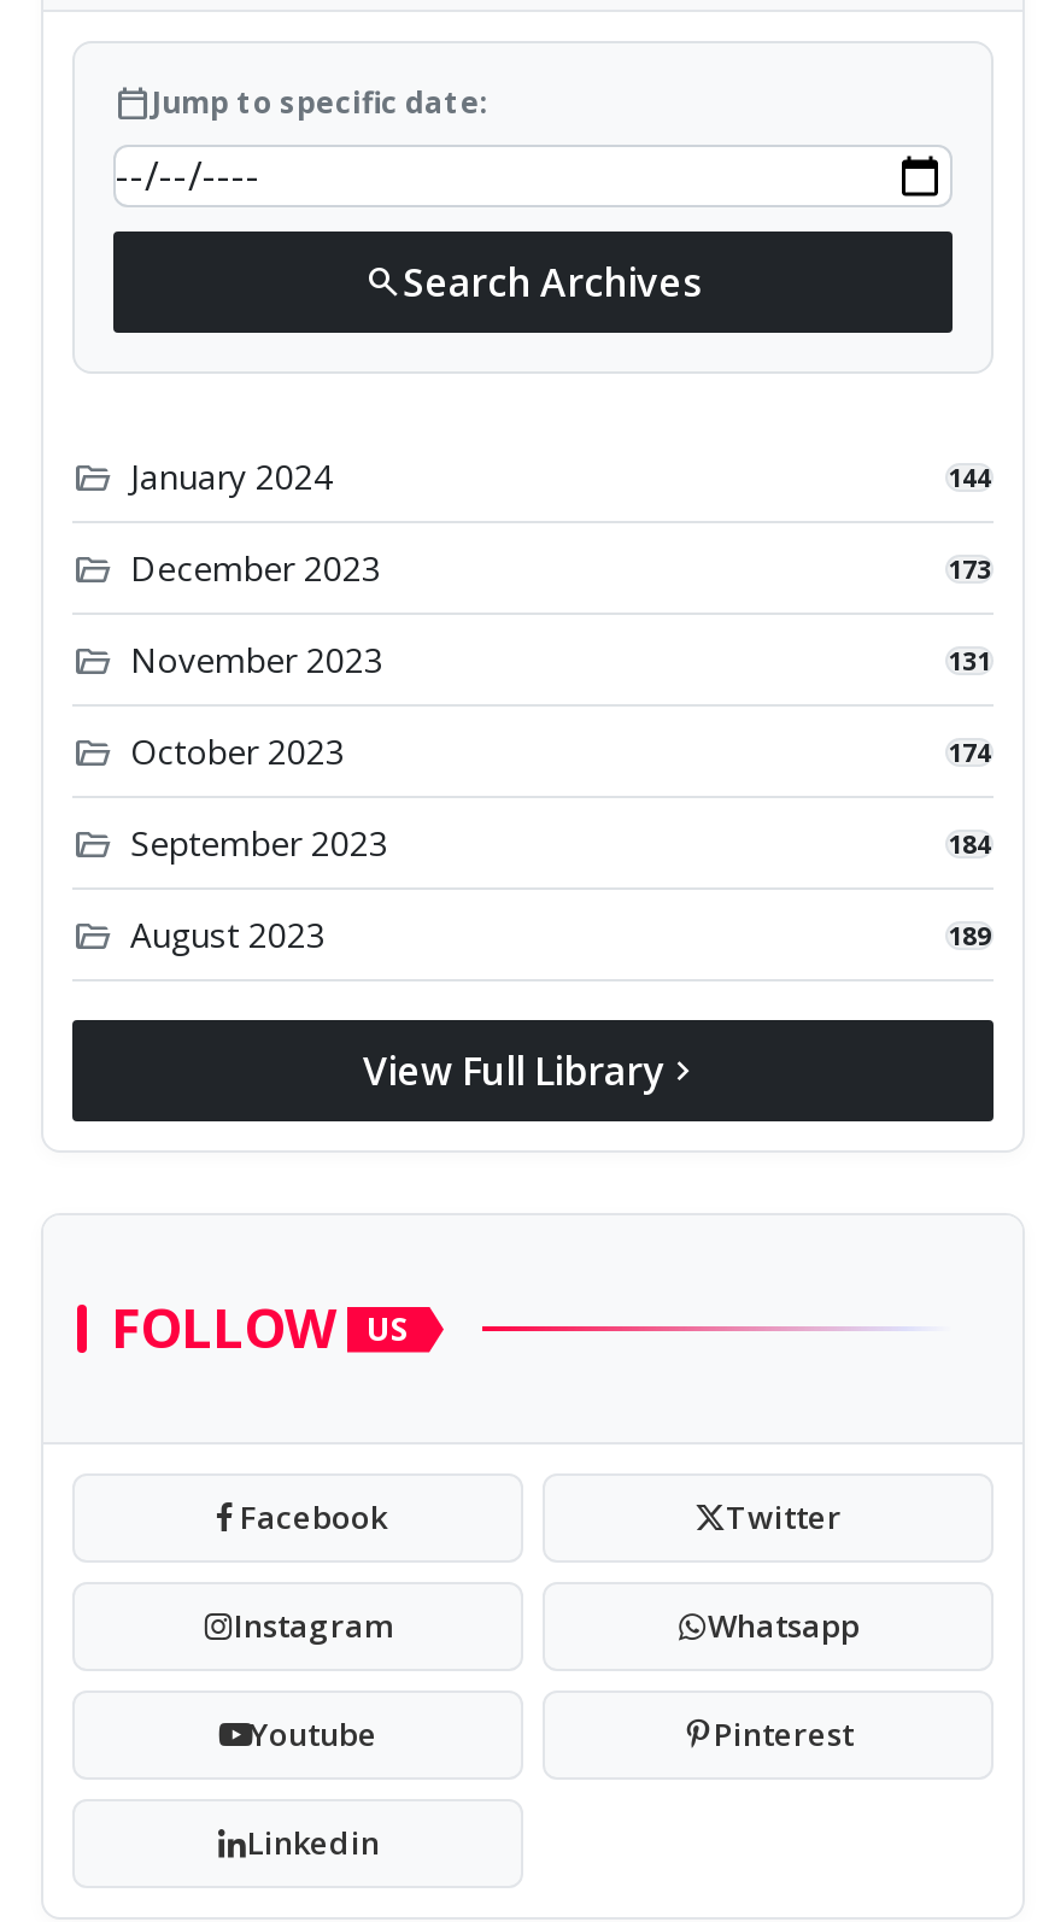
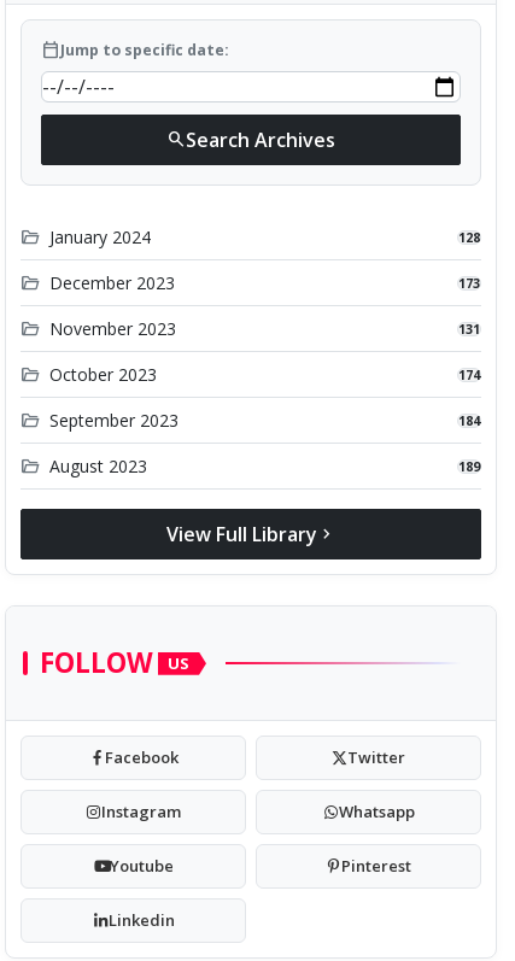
[948,460,991,494] 144 -> [458,229,480,246] 128

